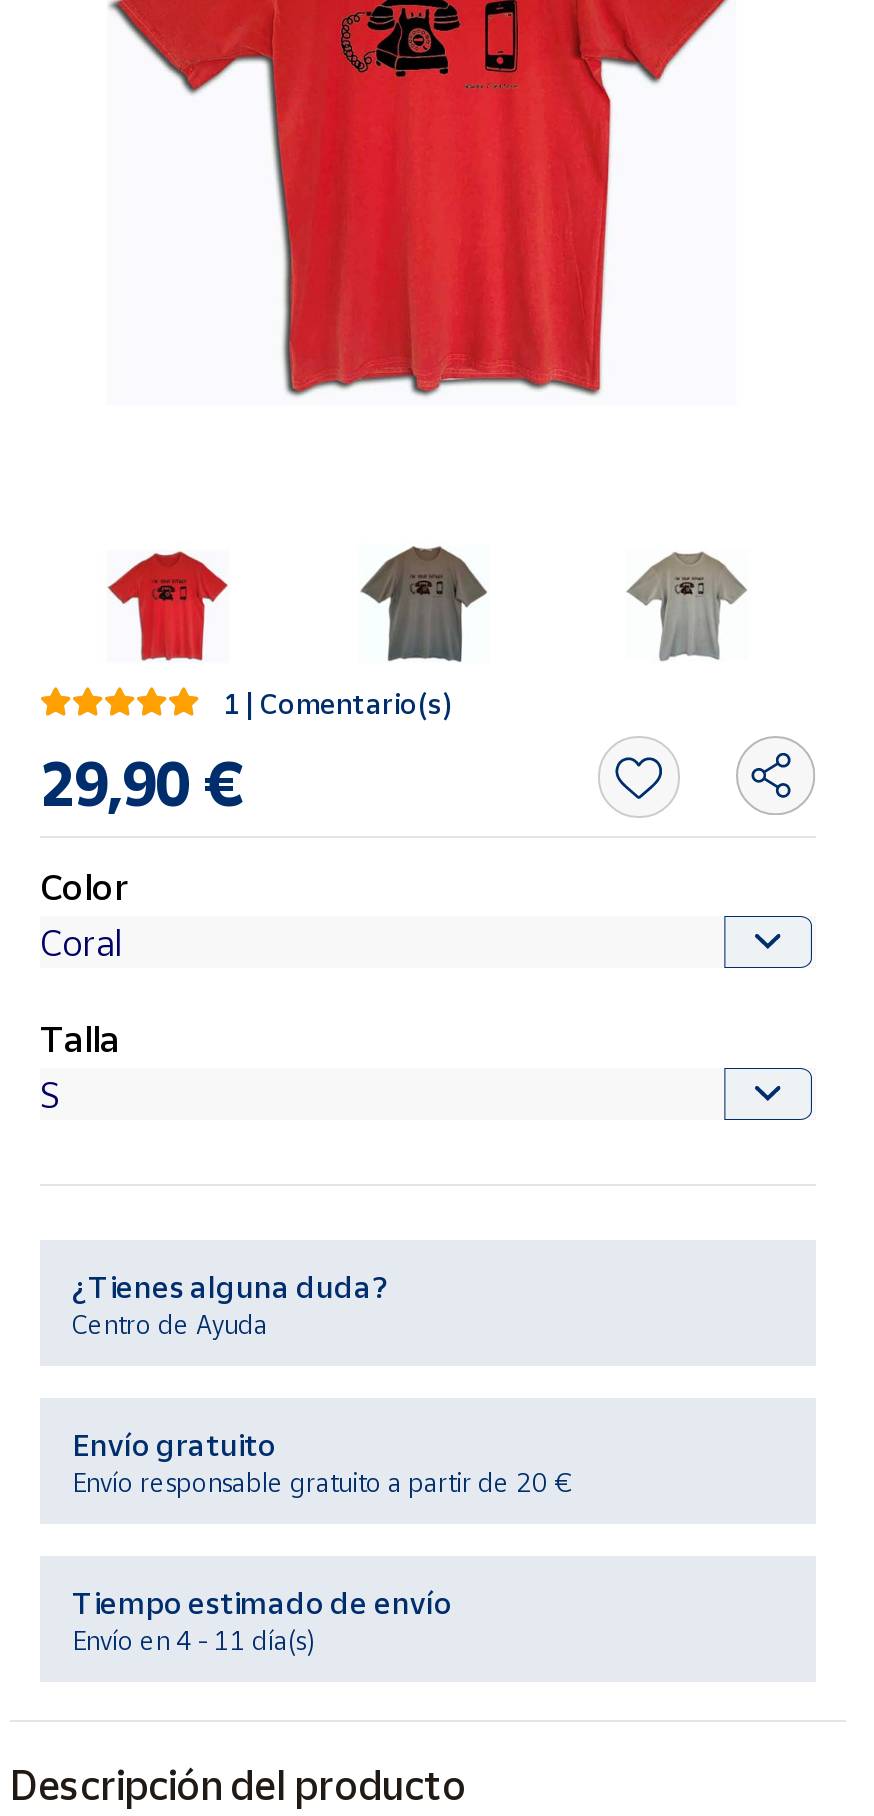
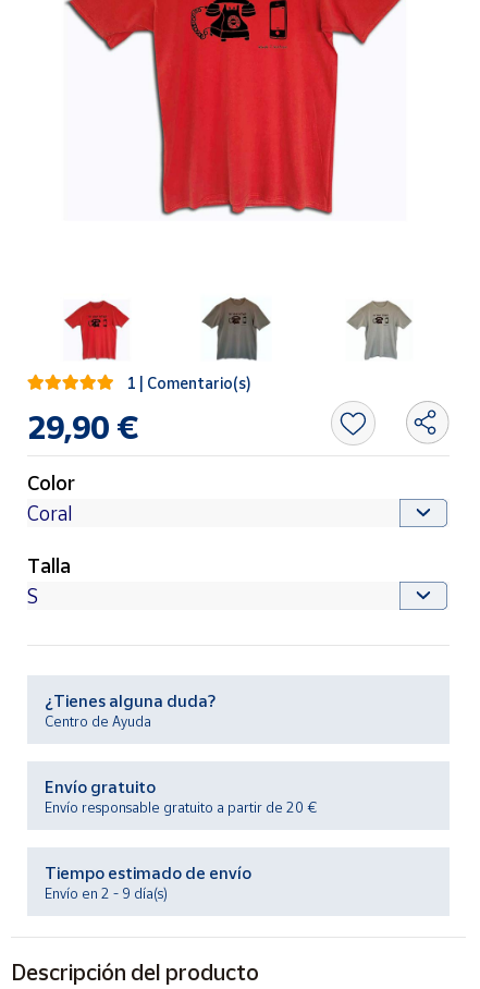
[72,1625,314,1657] Envío en 4 - 11 día(s) -> [45,885,168,902] Envío en 2 - 9 día(s)

